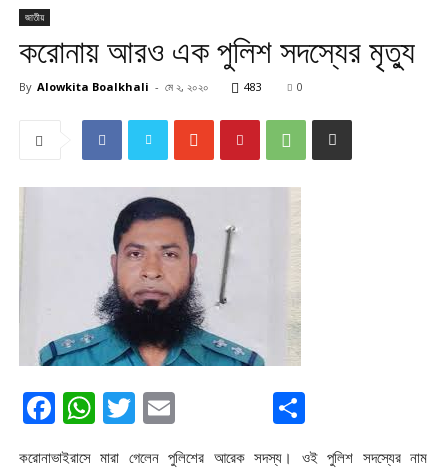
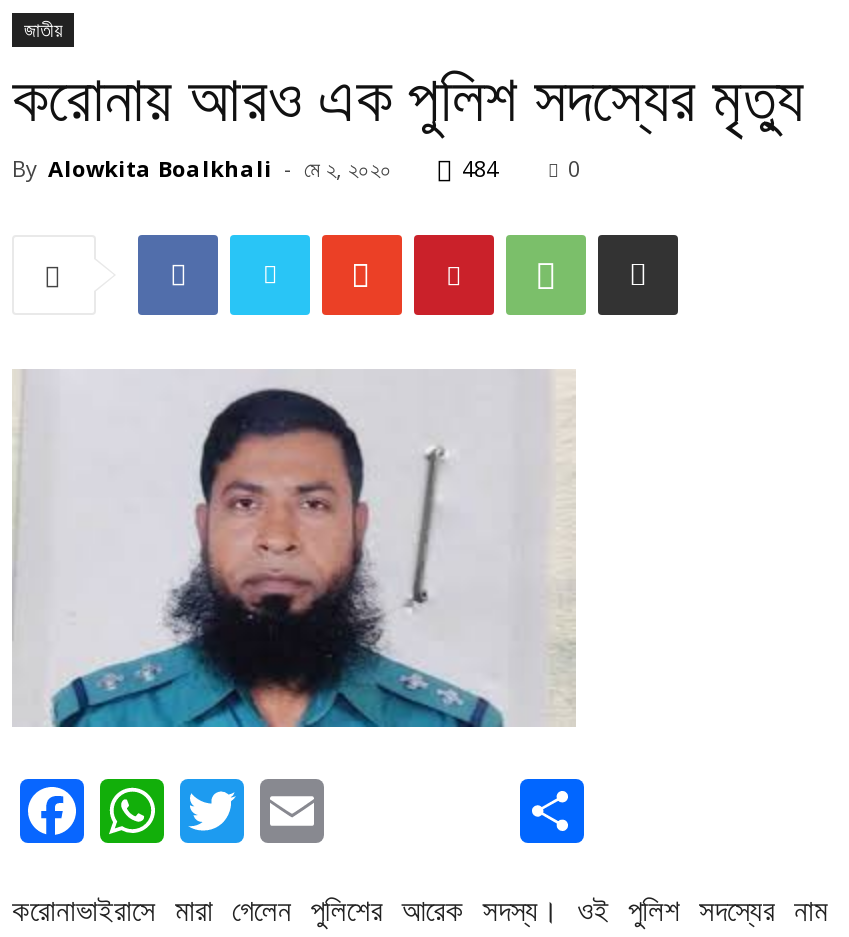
[244,79,262,94] 483 -> [462,153,498,183] 484

